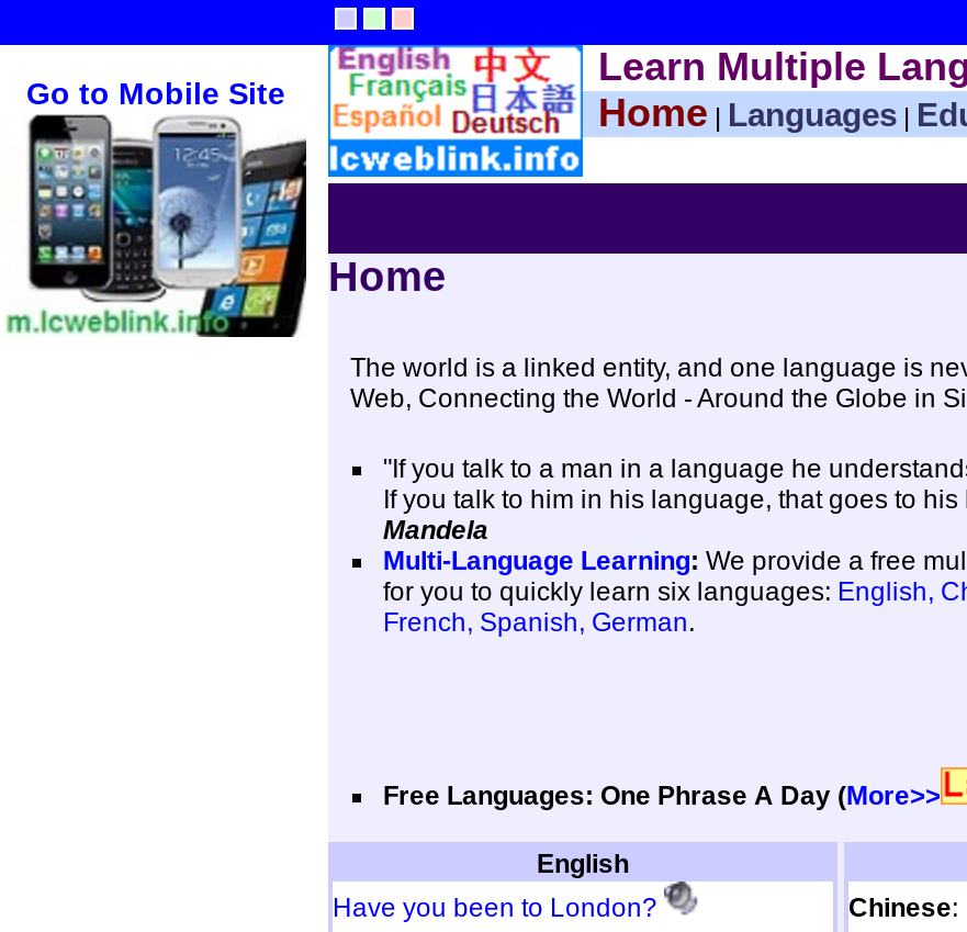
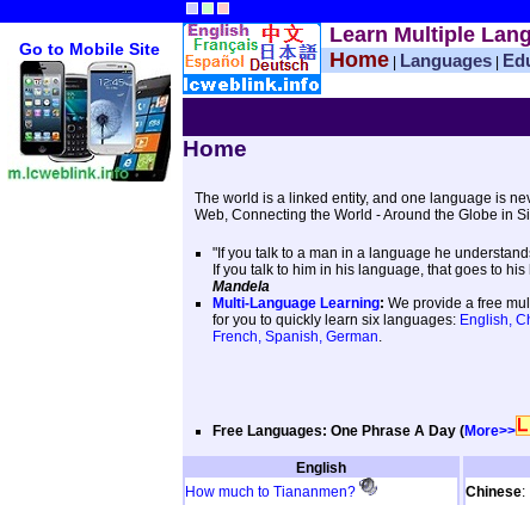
[333,892,657,923] Have you been to London? -> [185,484,356,500] How much to Tiananmen?

